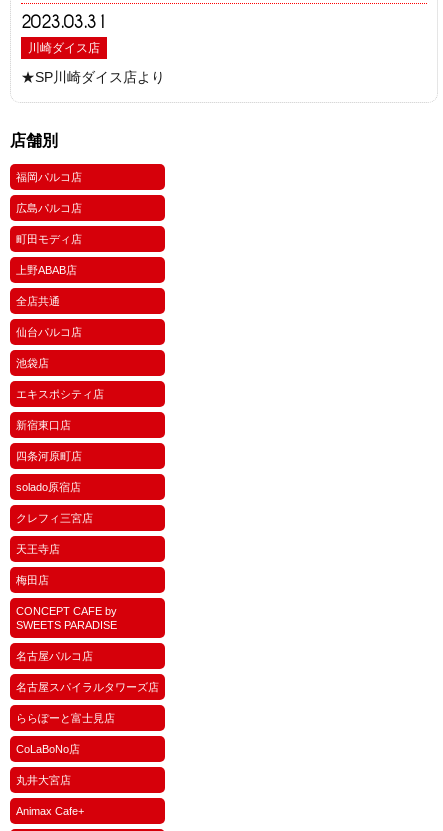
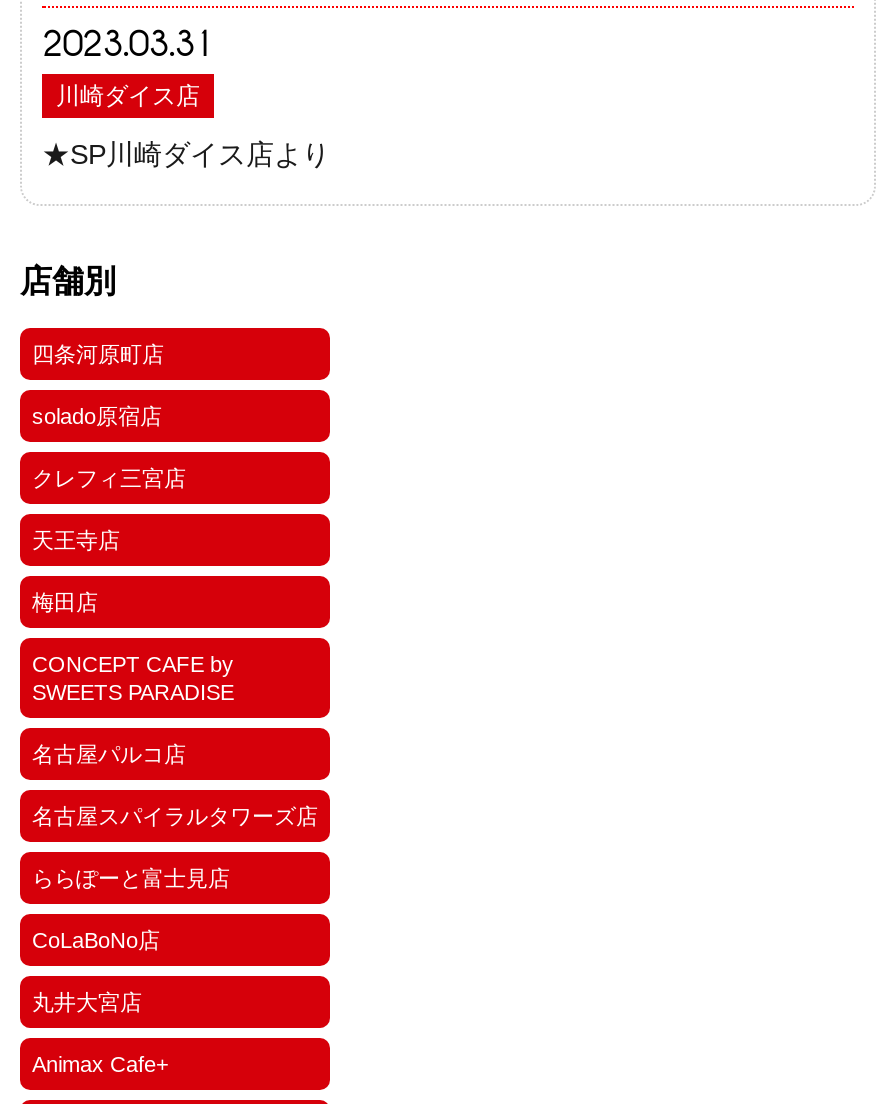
[16,171,104,431] 福岡パルコ店 | 広島パルコ店 | 町田モディ店 | 上野ABAB店 | 全店共通 | 仙台パルコ店 | 池袋店 | エキスポシティ店 | 新宿東口店 -> none

